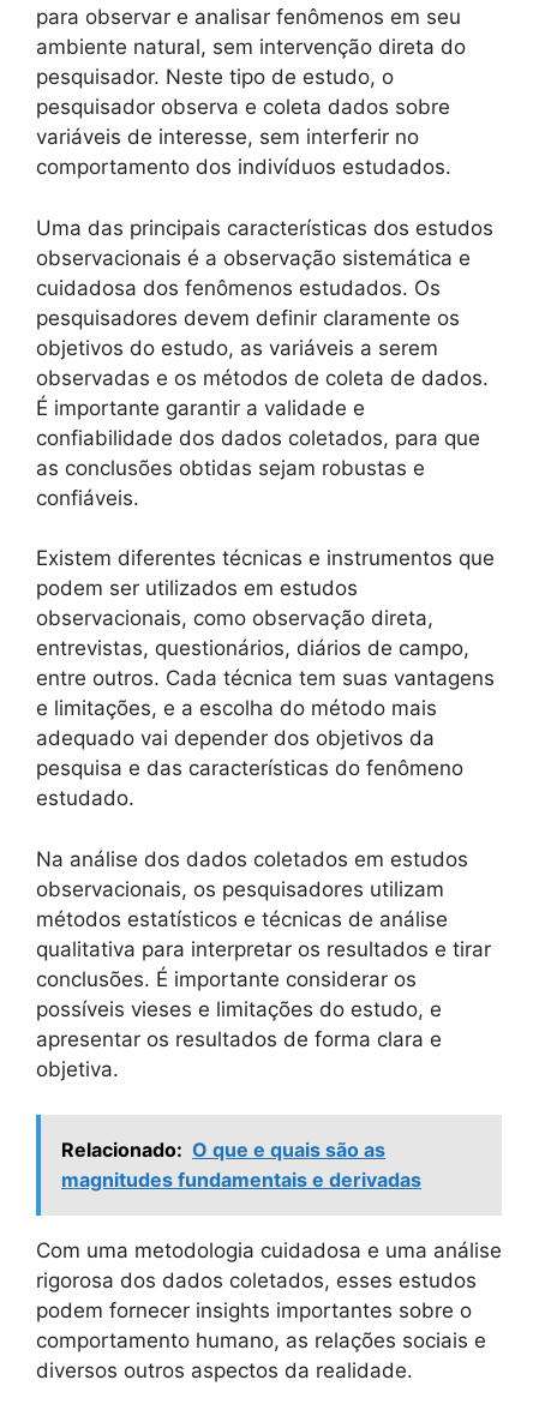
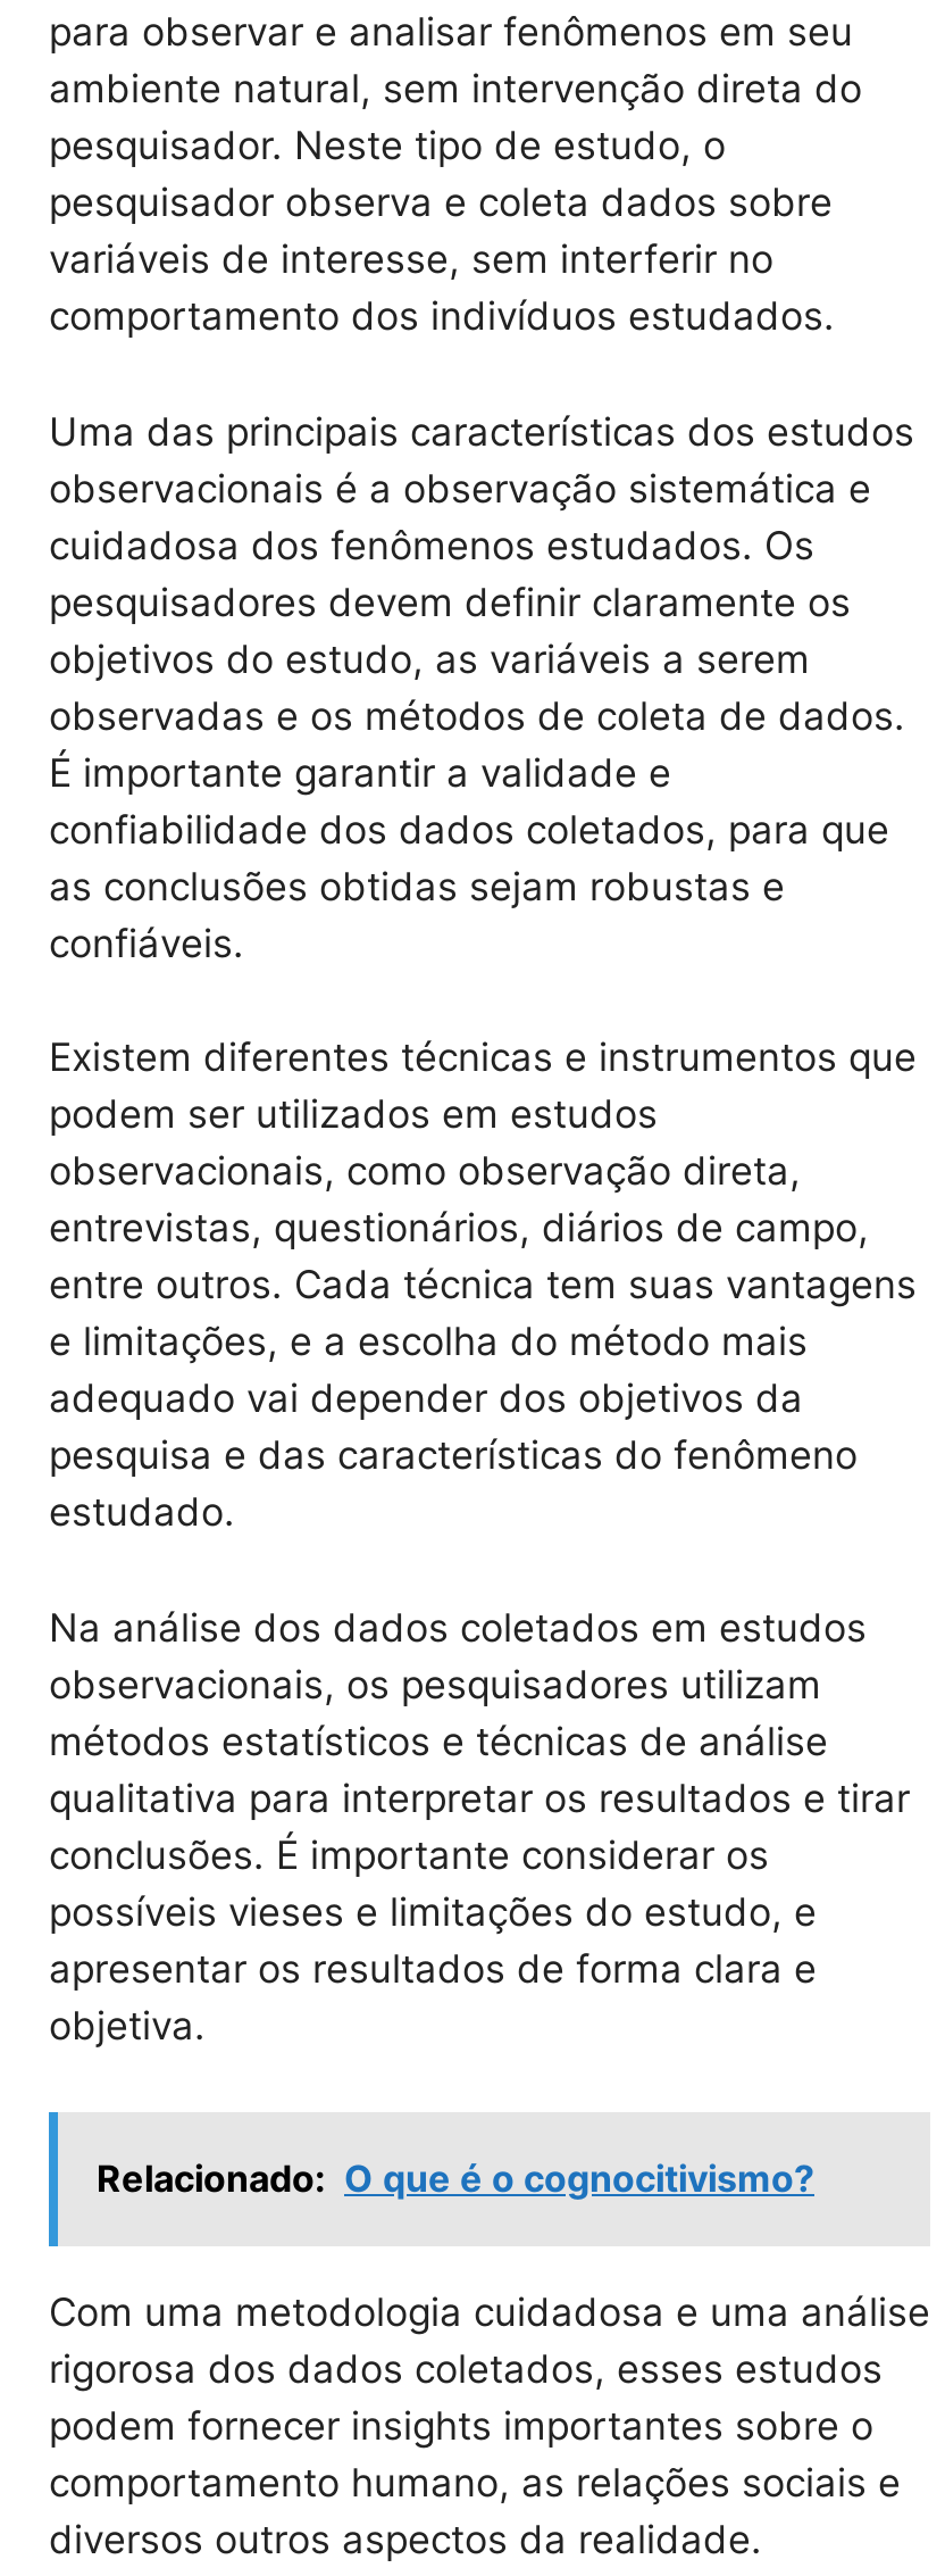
[61,1138,421,1192] Relacionado: O que e quais são as | magnitudes fundamentais e derivadas -> [97,2156,814,2202] Relacionado: O que é o cognocitivismo?

